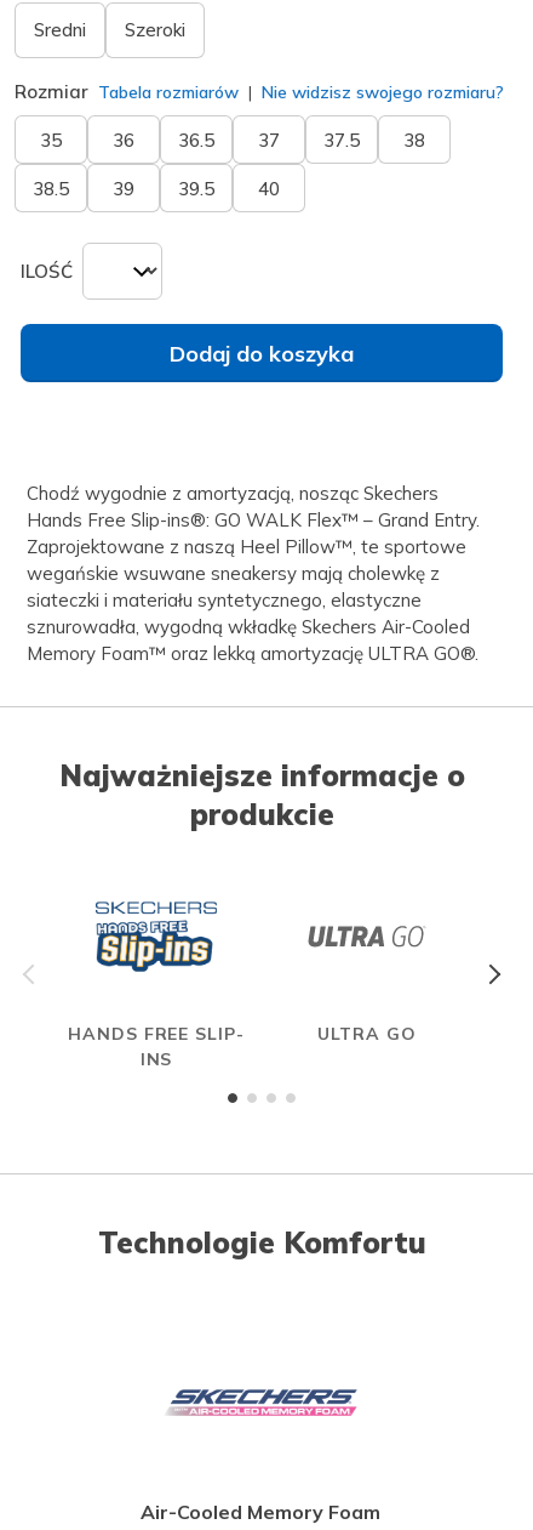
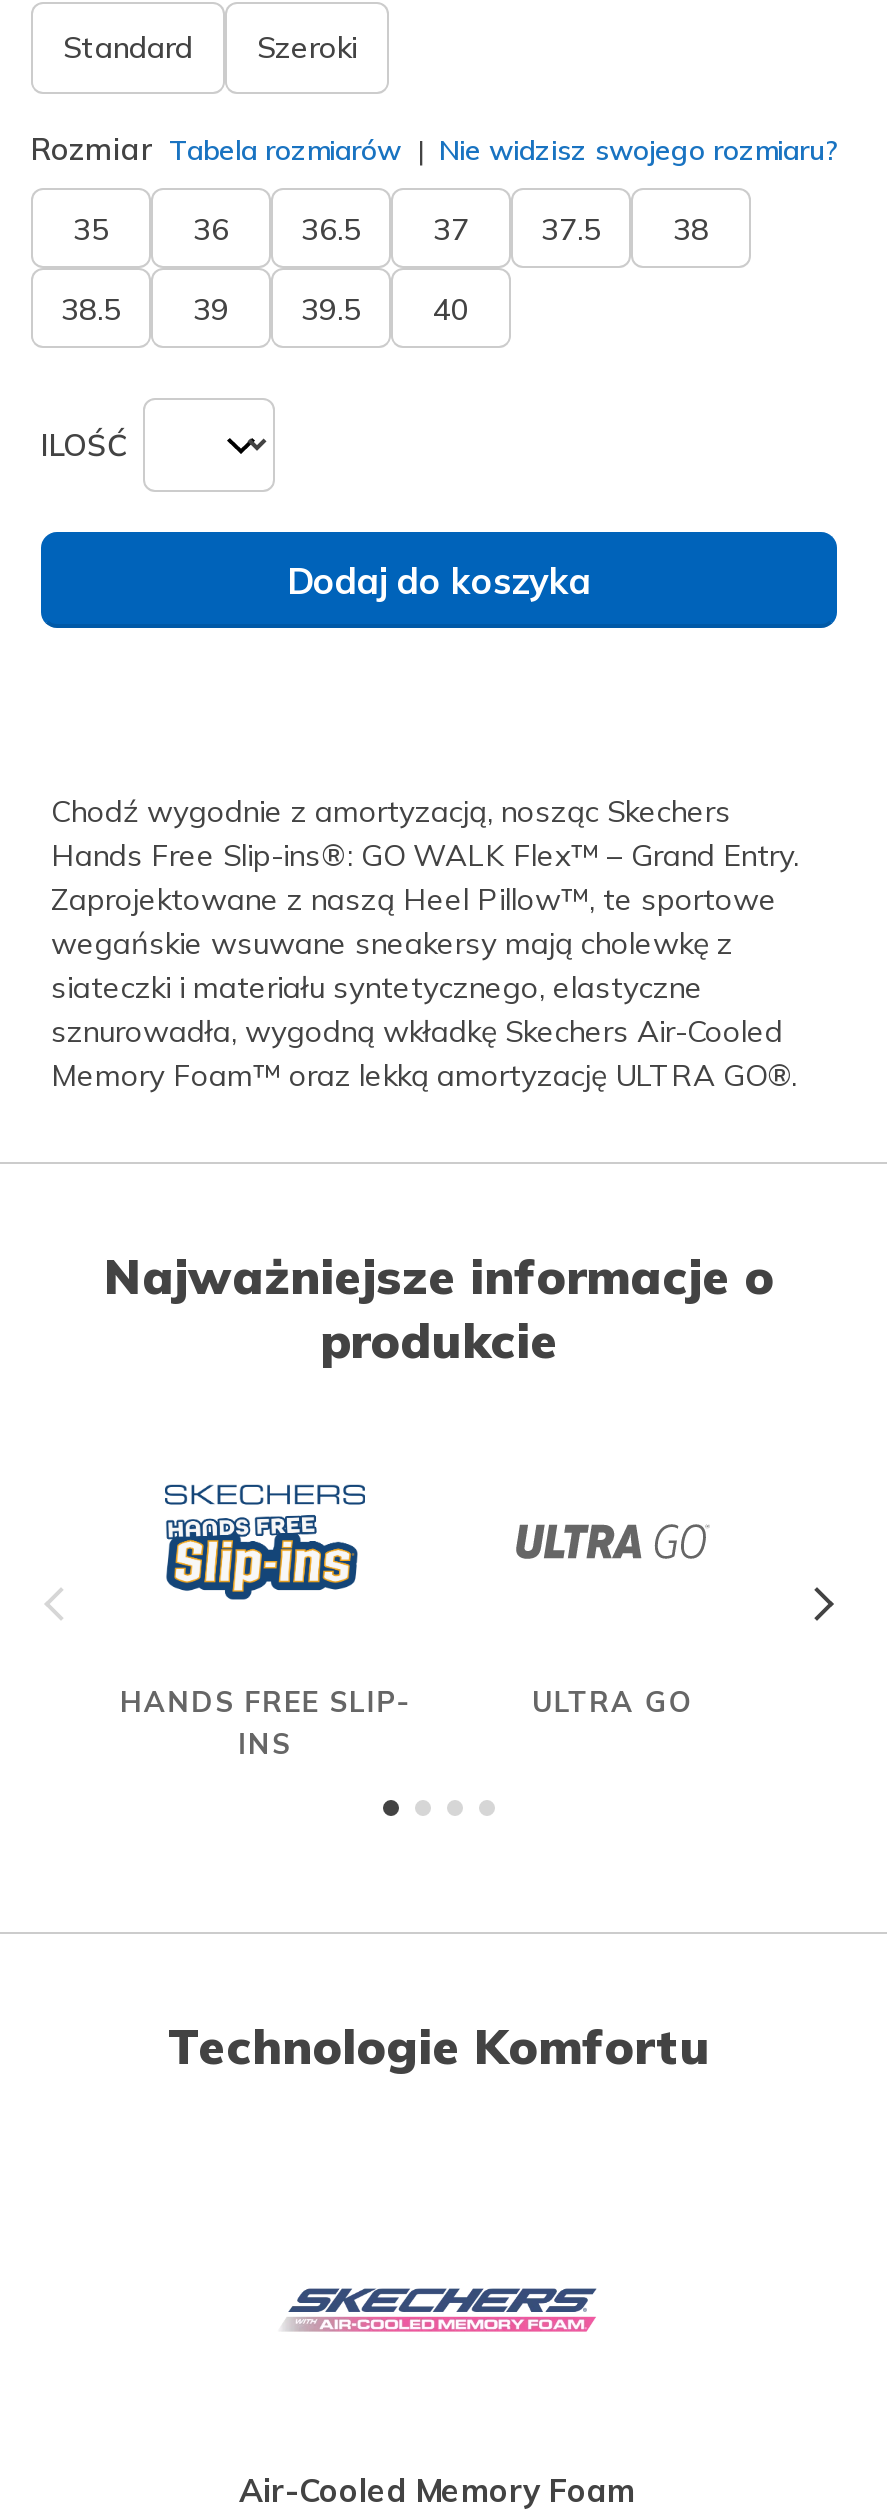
[34,18,86,41] Sredni -> [63,28,193,66] Standard

